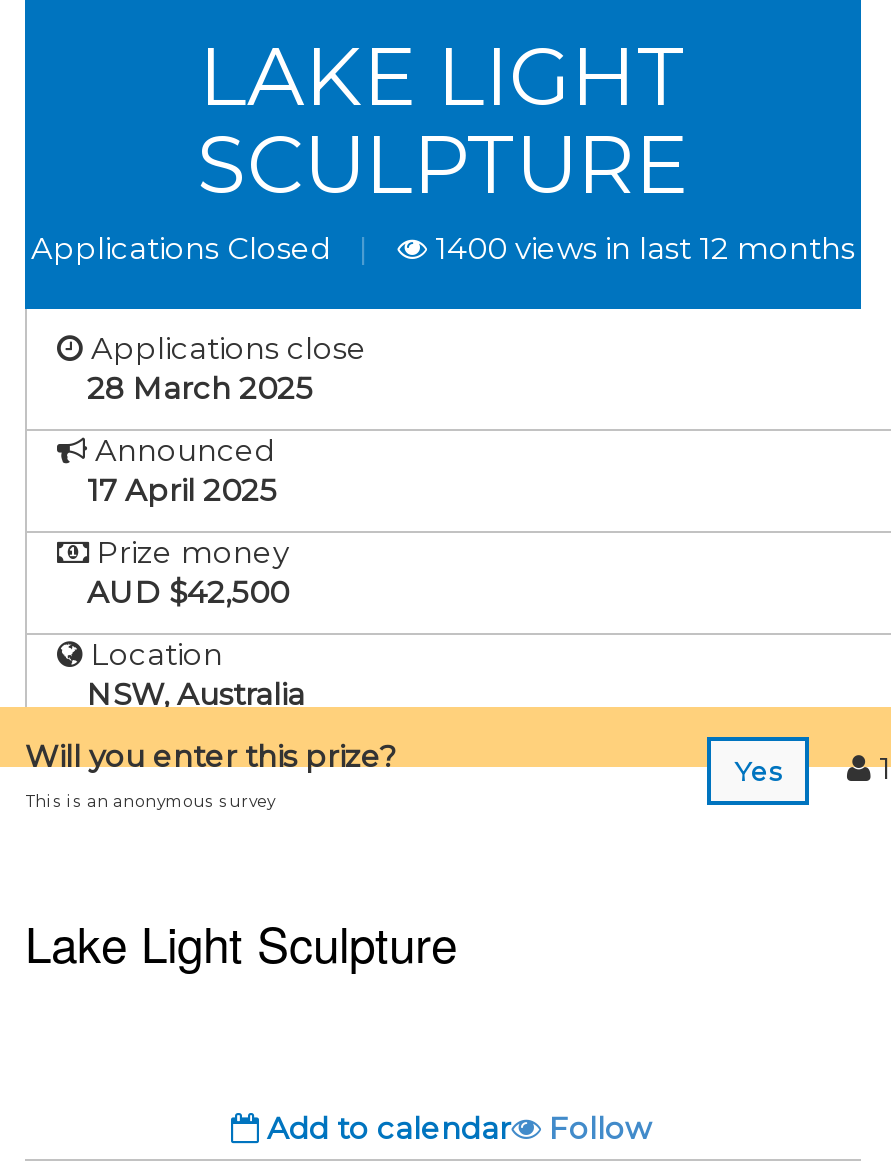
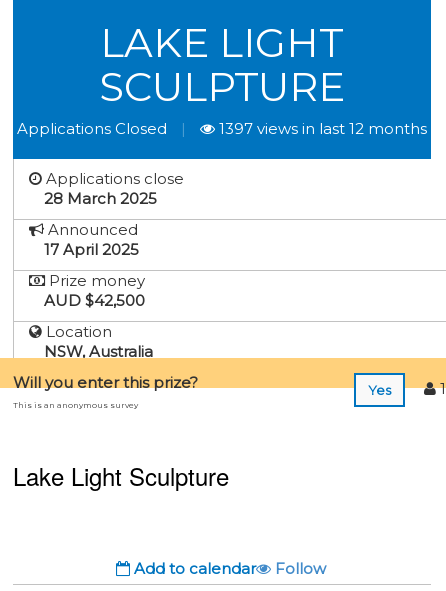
[435,229,855,267] 1400 views in last 12 months -> [219,119,427,138] 1397 views in last 12 months

